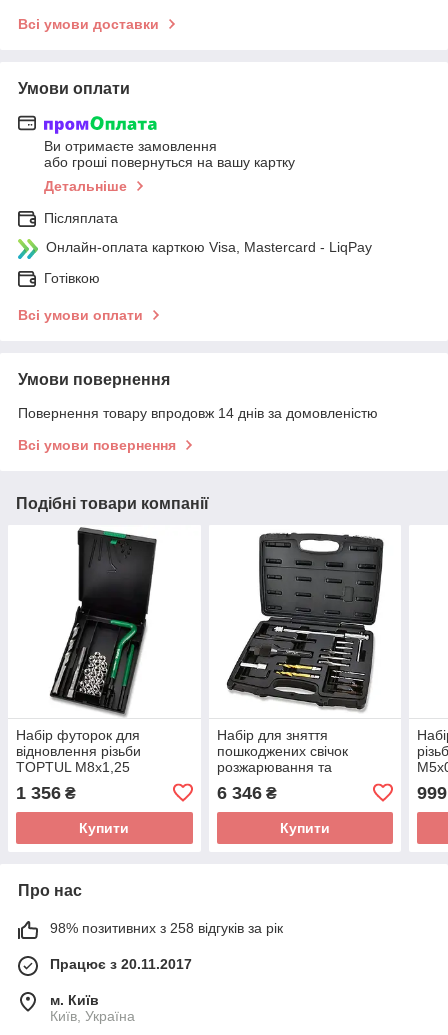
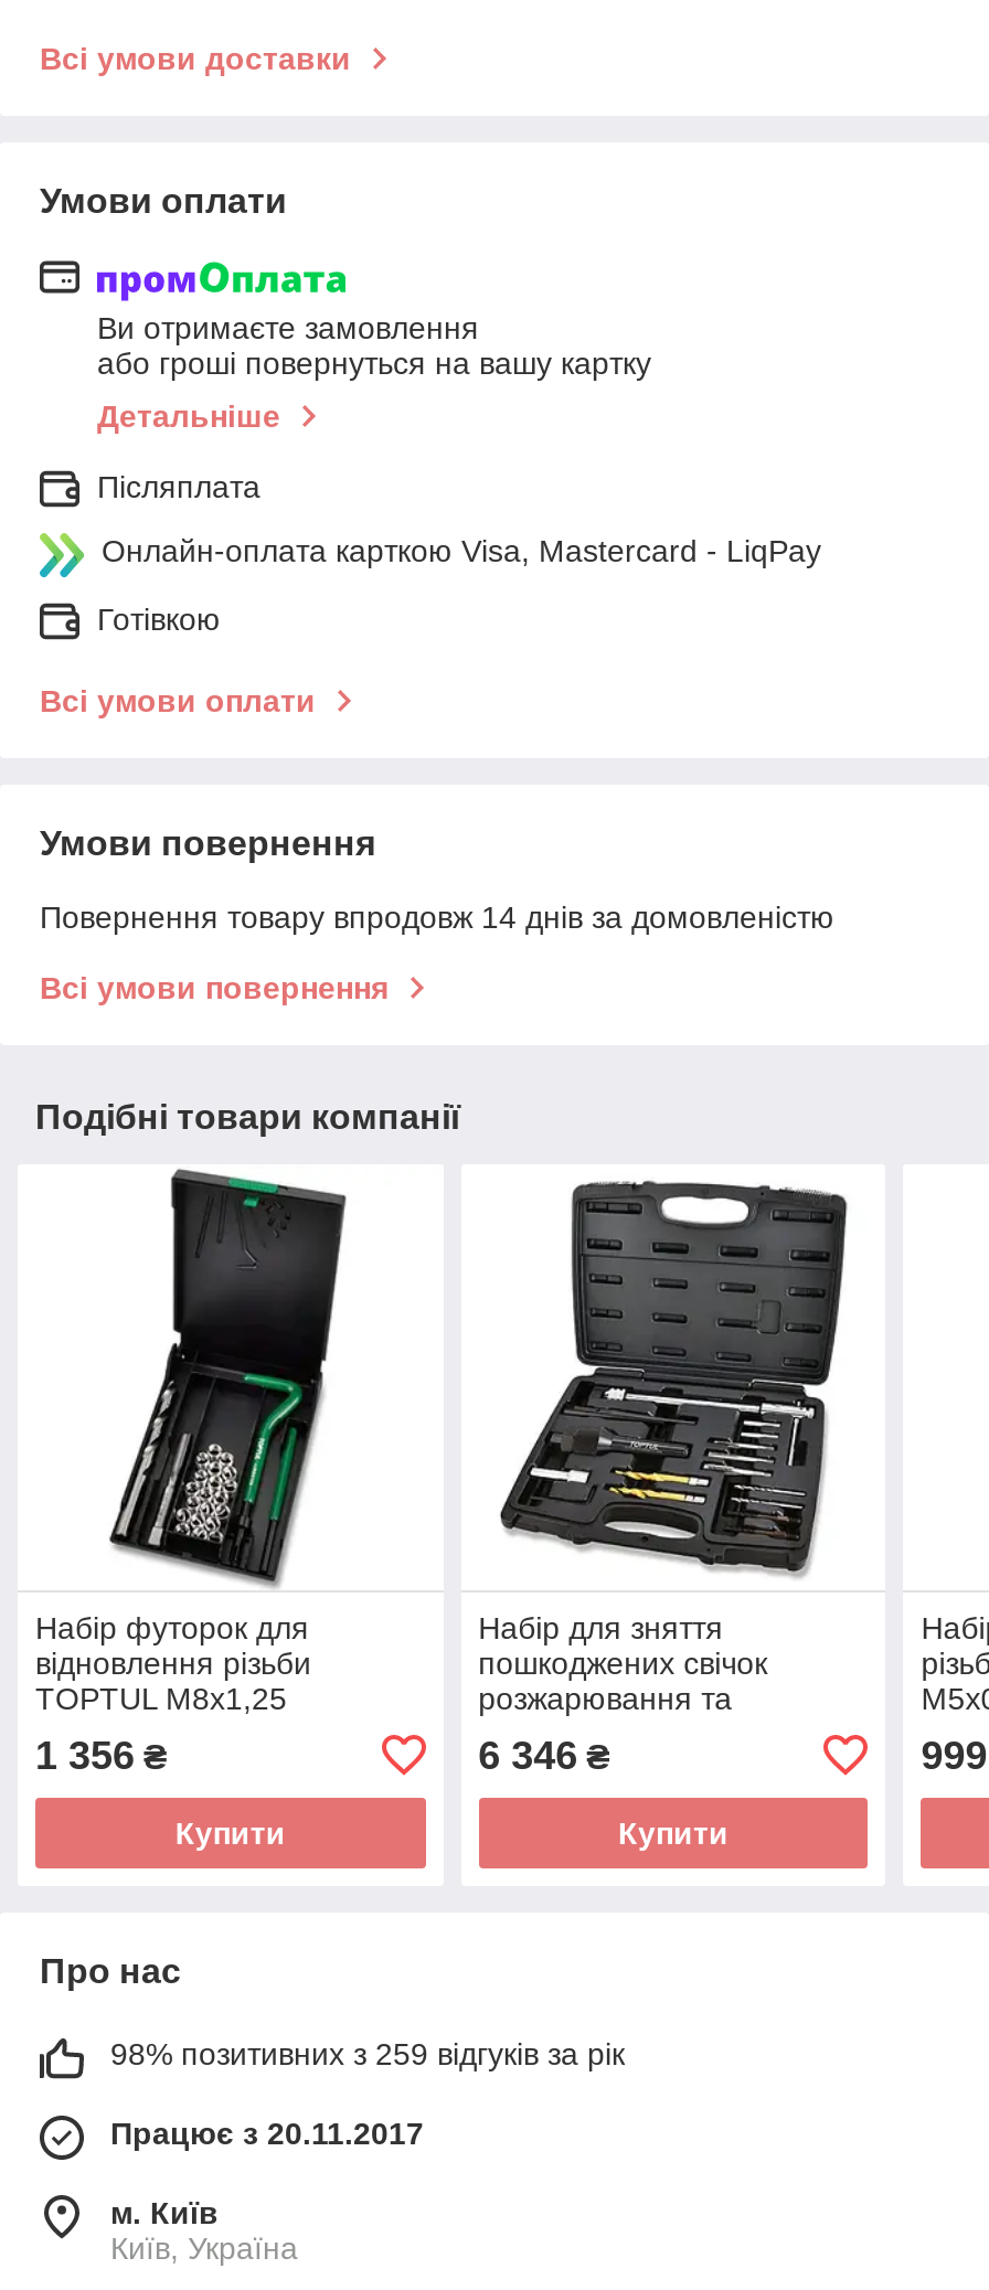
[50,920,283,936] 98% позитивних з 258 відгуків за рік -> [110,2036,625,2071] 98% позитивних з 259 відгуків за рік

